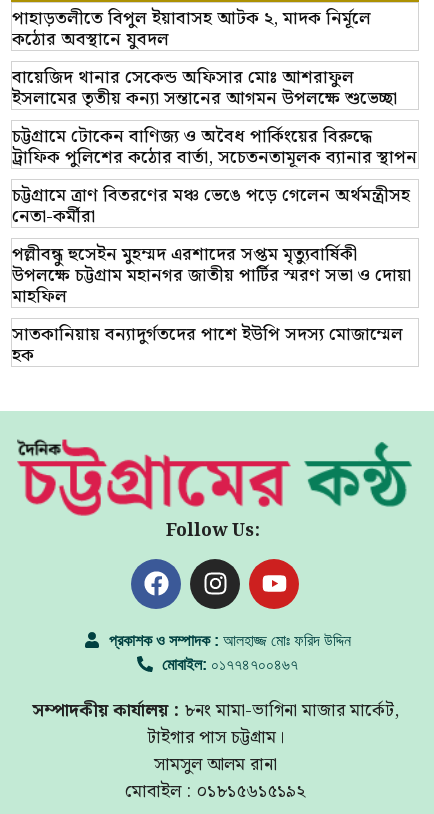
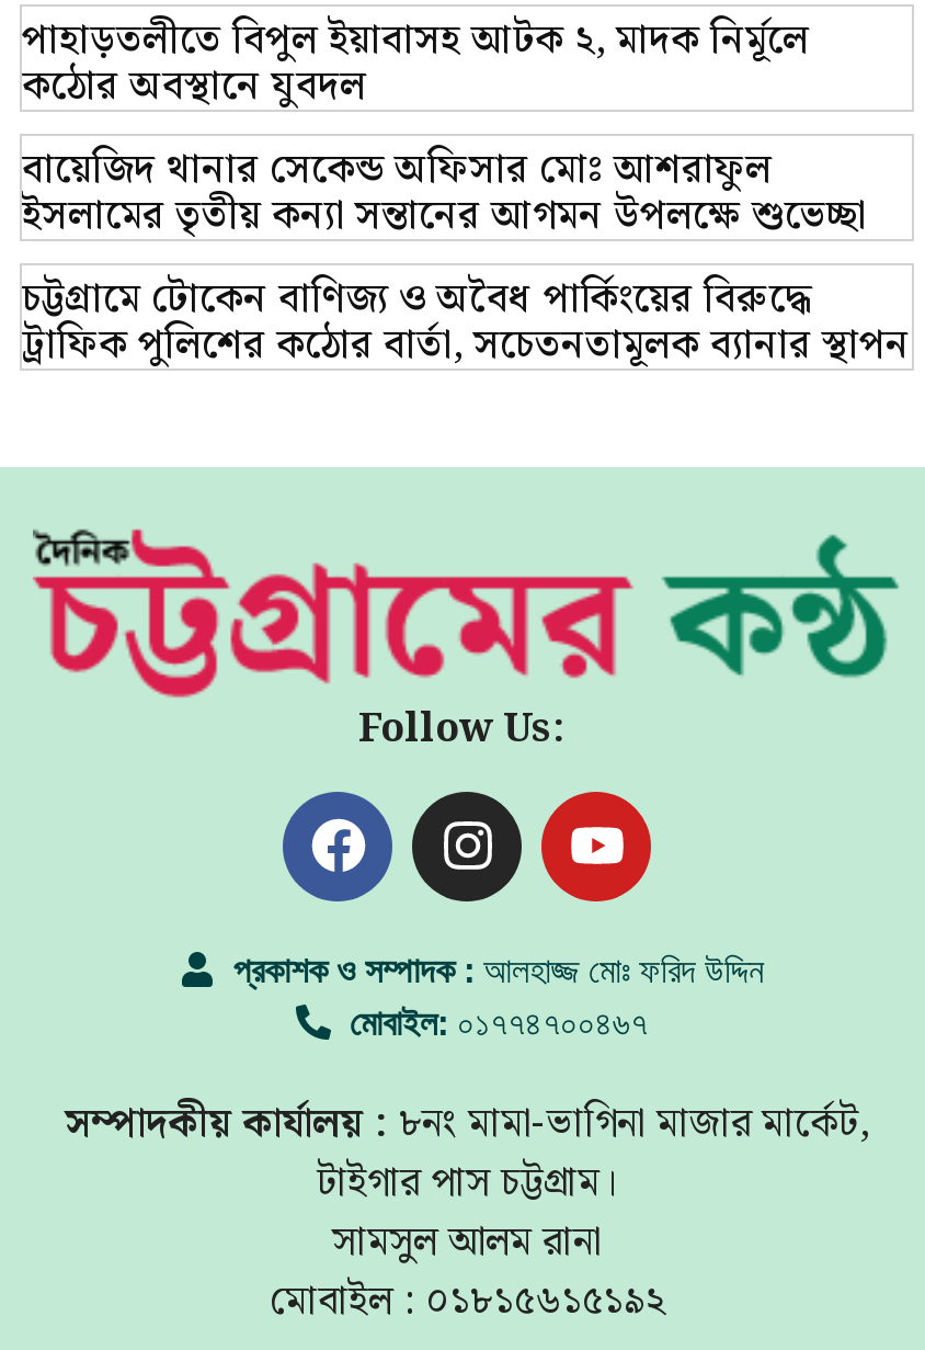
[12,181,411,370] চট্টগ্রামে ত্রাণ বিতরণের মঞ্চ ভেঙে পড়ে গেলেন অর্থমন্ত্রীসহ | নেতা-কর্মীরা | পল্লীবন্ধু হুসেইন মুহম্মদ এরশাদের সপ্তম মৃত্যুবার্ষিকী | উপলক্ষে চট্টগ্রাম মহানগর জাতীয় পার্টির স্মরণ সভা ও দোয়া | মাহফিল | সাতকানিয়ায় বন্যাদুর্গতদের পাশে ইউপি সদস্য মোজাম্মেল | হক -> none

